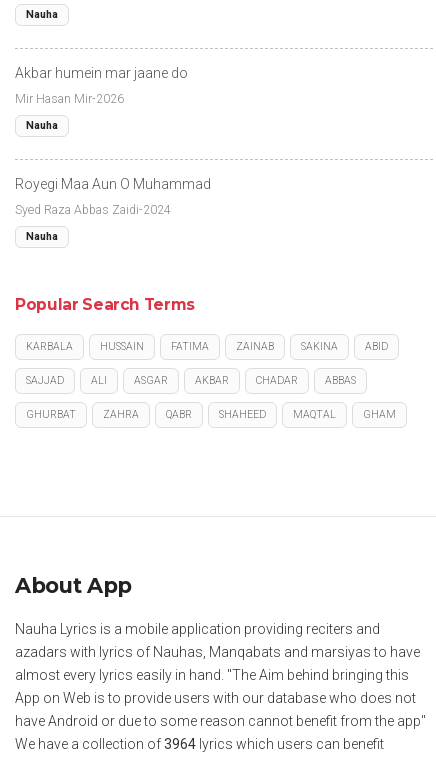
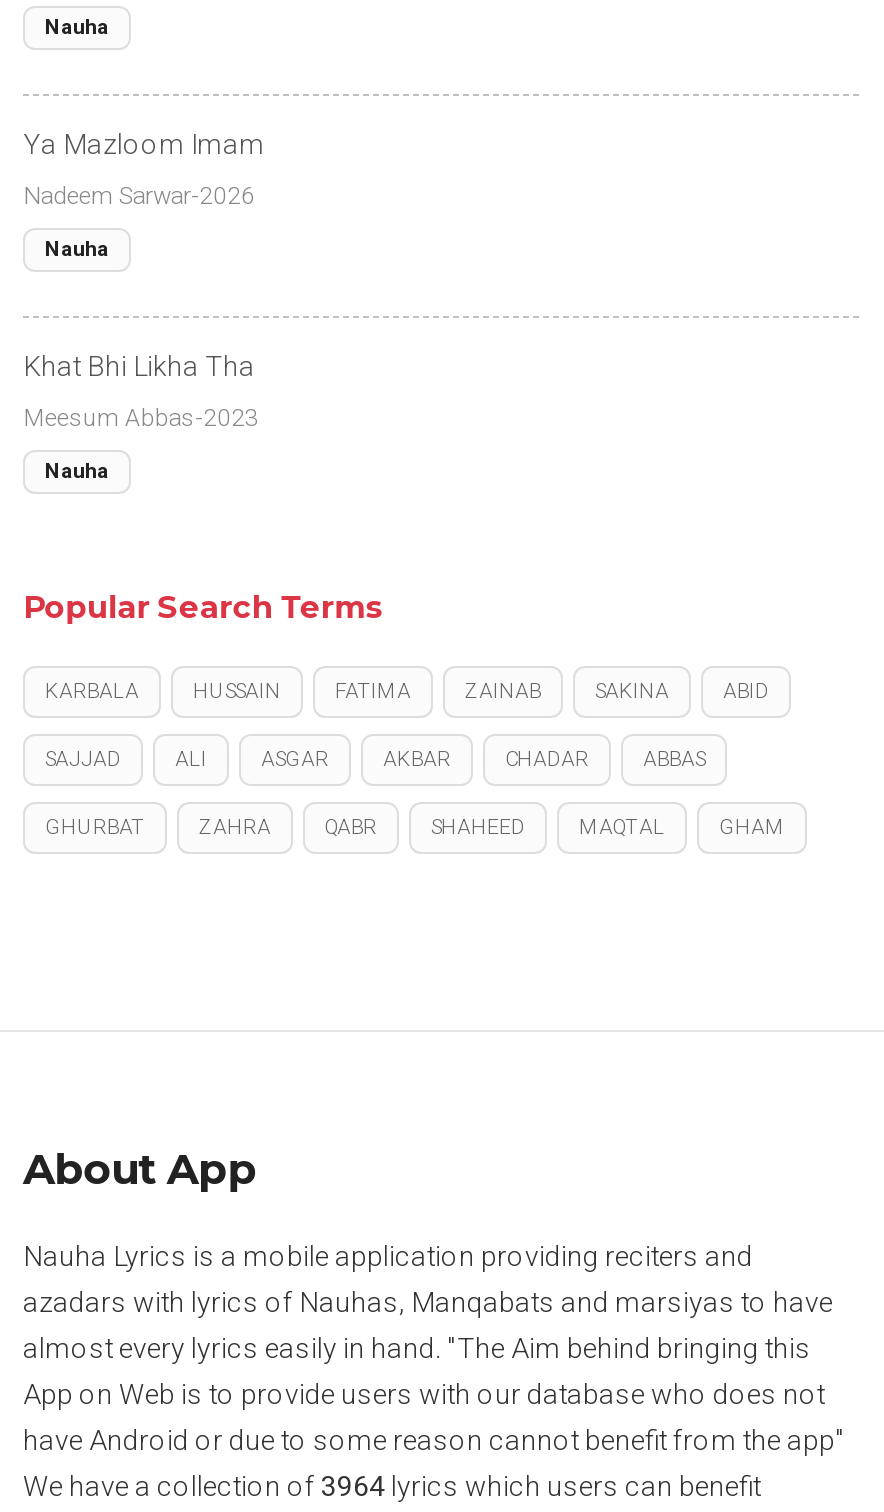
[15,65,188,81] Akbar humein mar jaane do -> [23,127,265,159] Ya Mazloom Imam
[15,92,124,106] Mir Hasan Mir-2026 -> [23,181,255,209] Nadeem Sarwar-2026
[15,176,211,192] Royegi Maa Aun O Muhammad -> [23,349,255,381] Khat Bhi Likha Tha
[15,203,171,217] Syed Raza Abbas Zaidi-2024 -> [23,403,259,431] Meesum Abbas-2023

